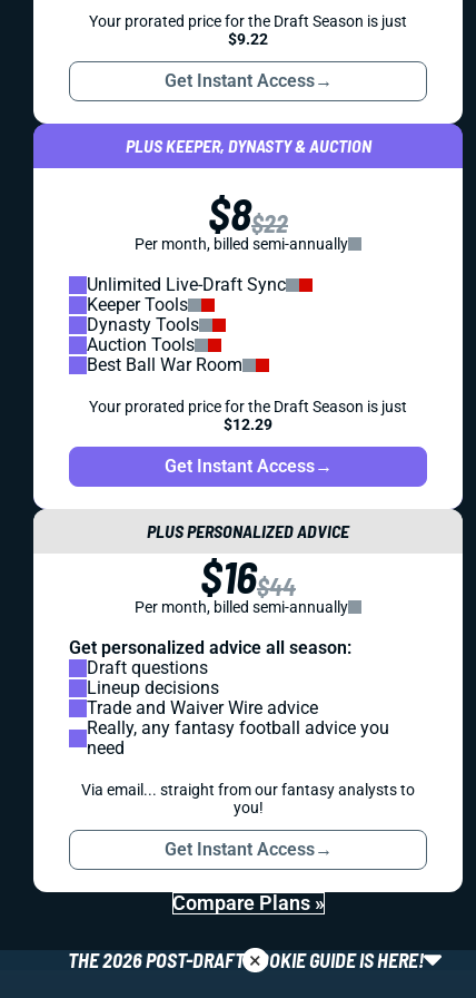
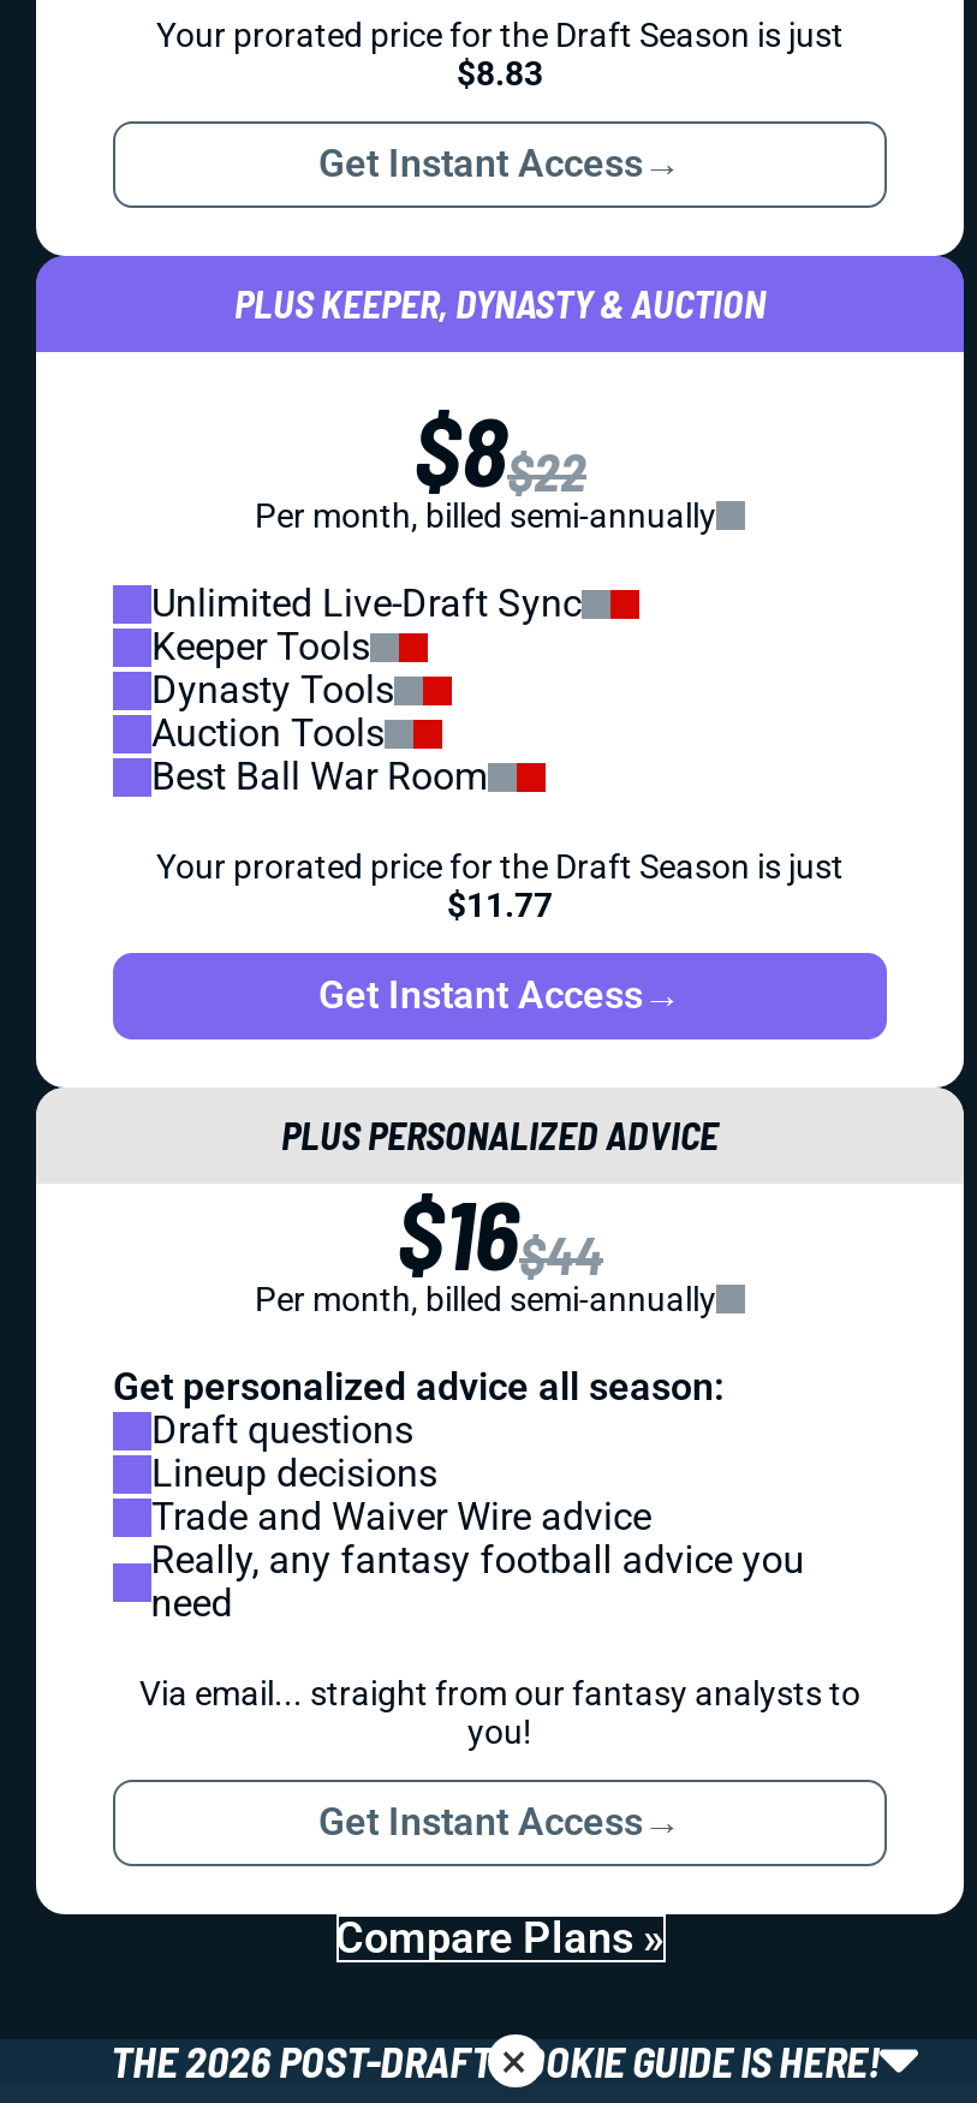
[228,30,268,48] $9.22 -> [457,54,543,93] $8.83
[224,415,272,433] $12.29 -> [447,886,553,924] $11.77

